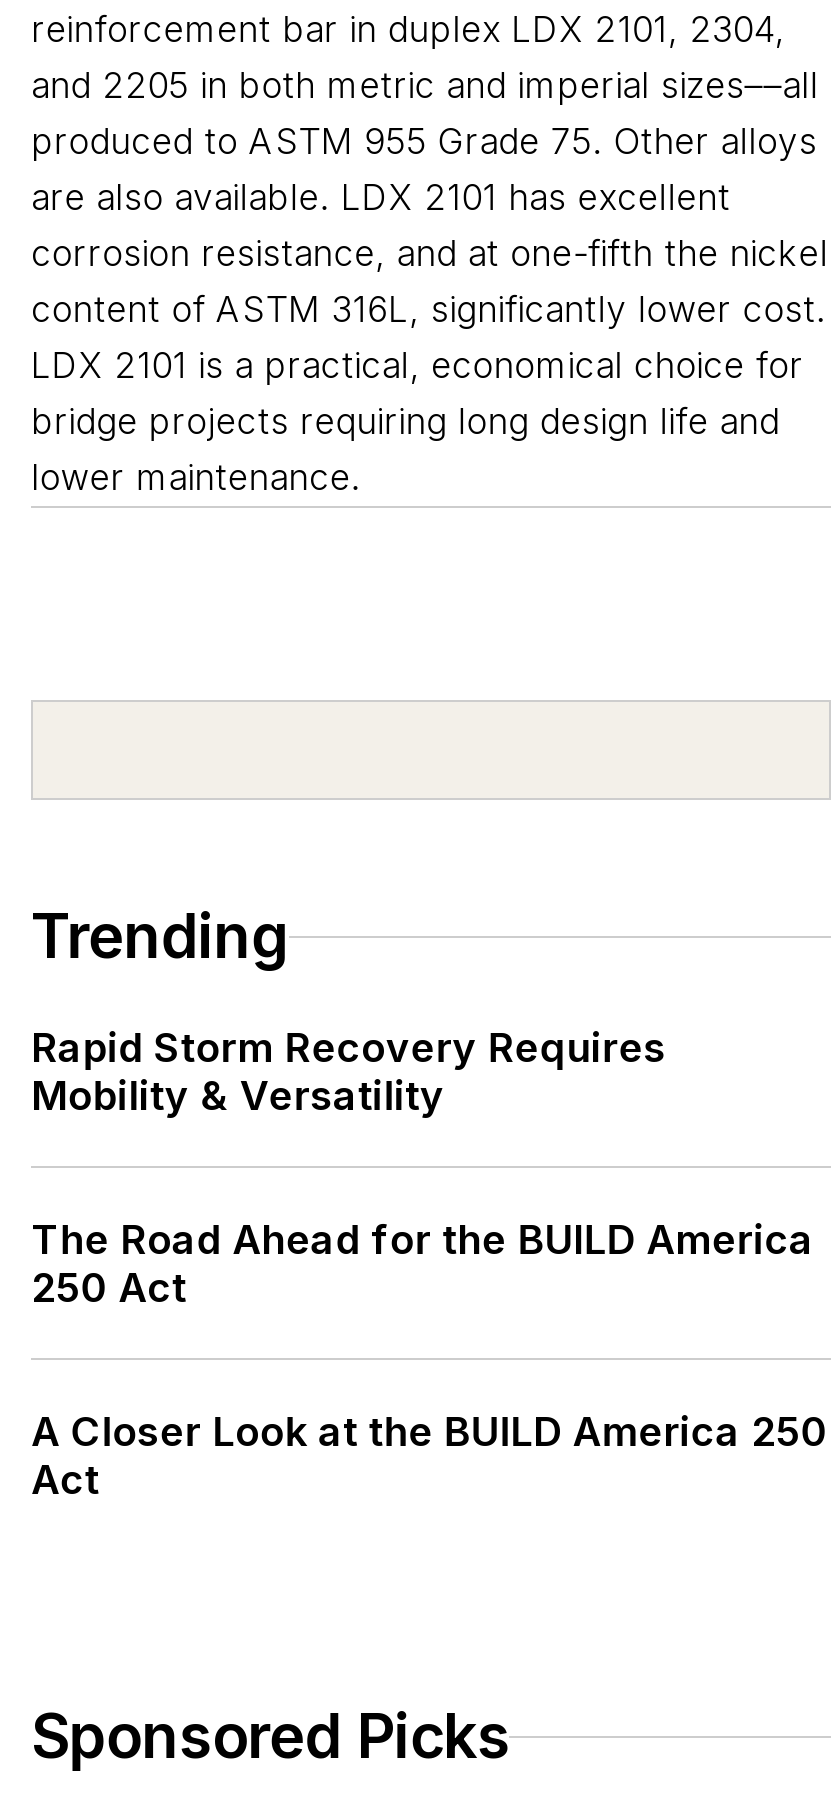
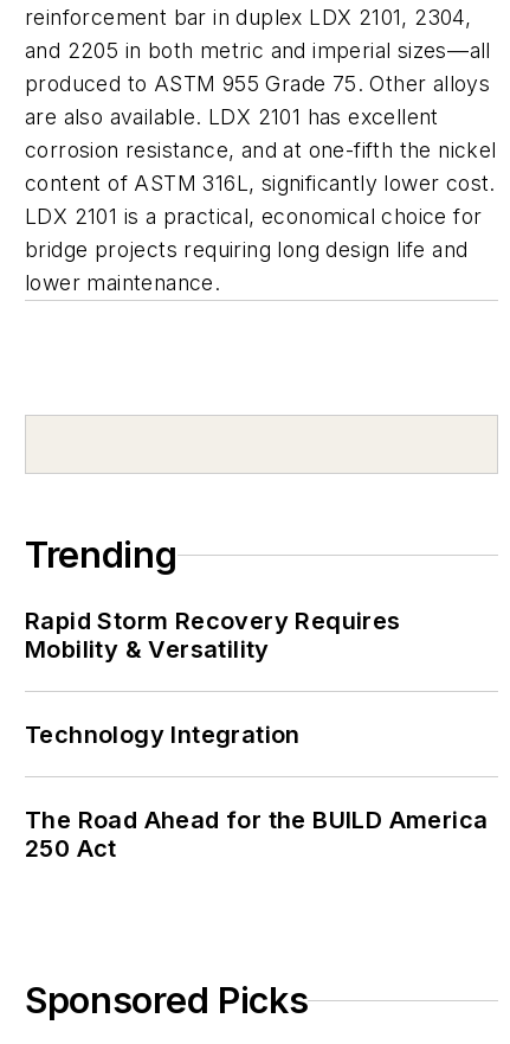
none -> [25,721,300,749] Technology Integration
moved [31,1216,814,1312] -> [25,806,488,863]: The Road Ahead for the BUILD America | 250 Act
[31,1408,827,1504] A Closer Look at the BUILD America 250 | Act -> none

